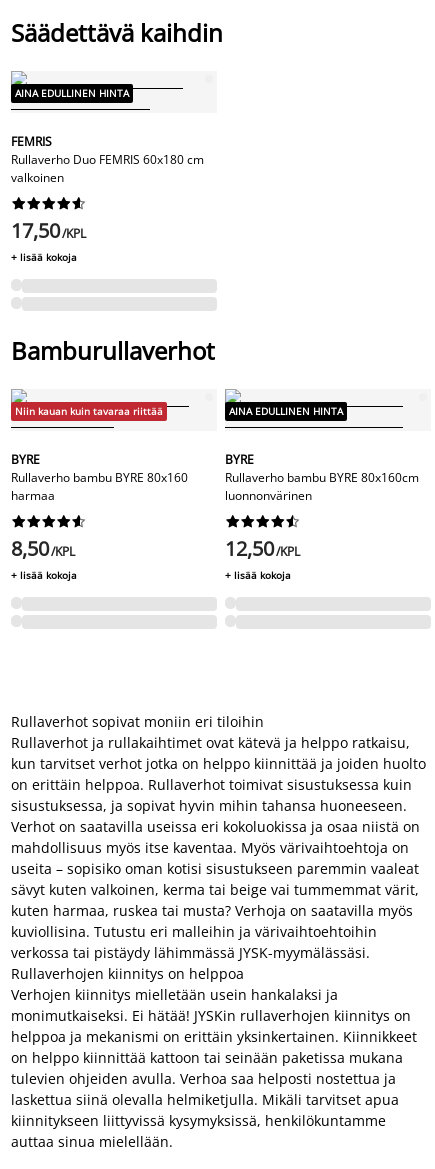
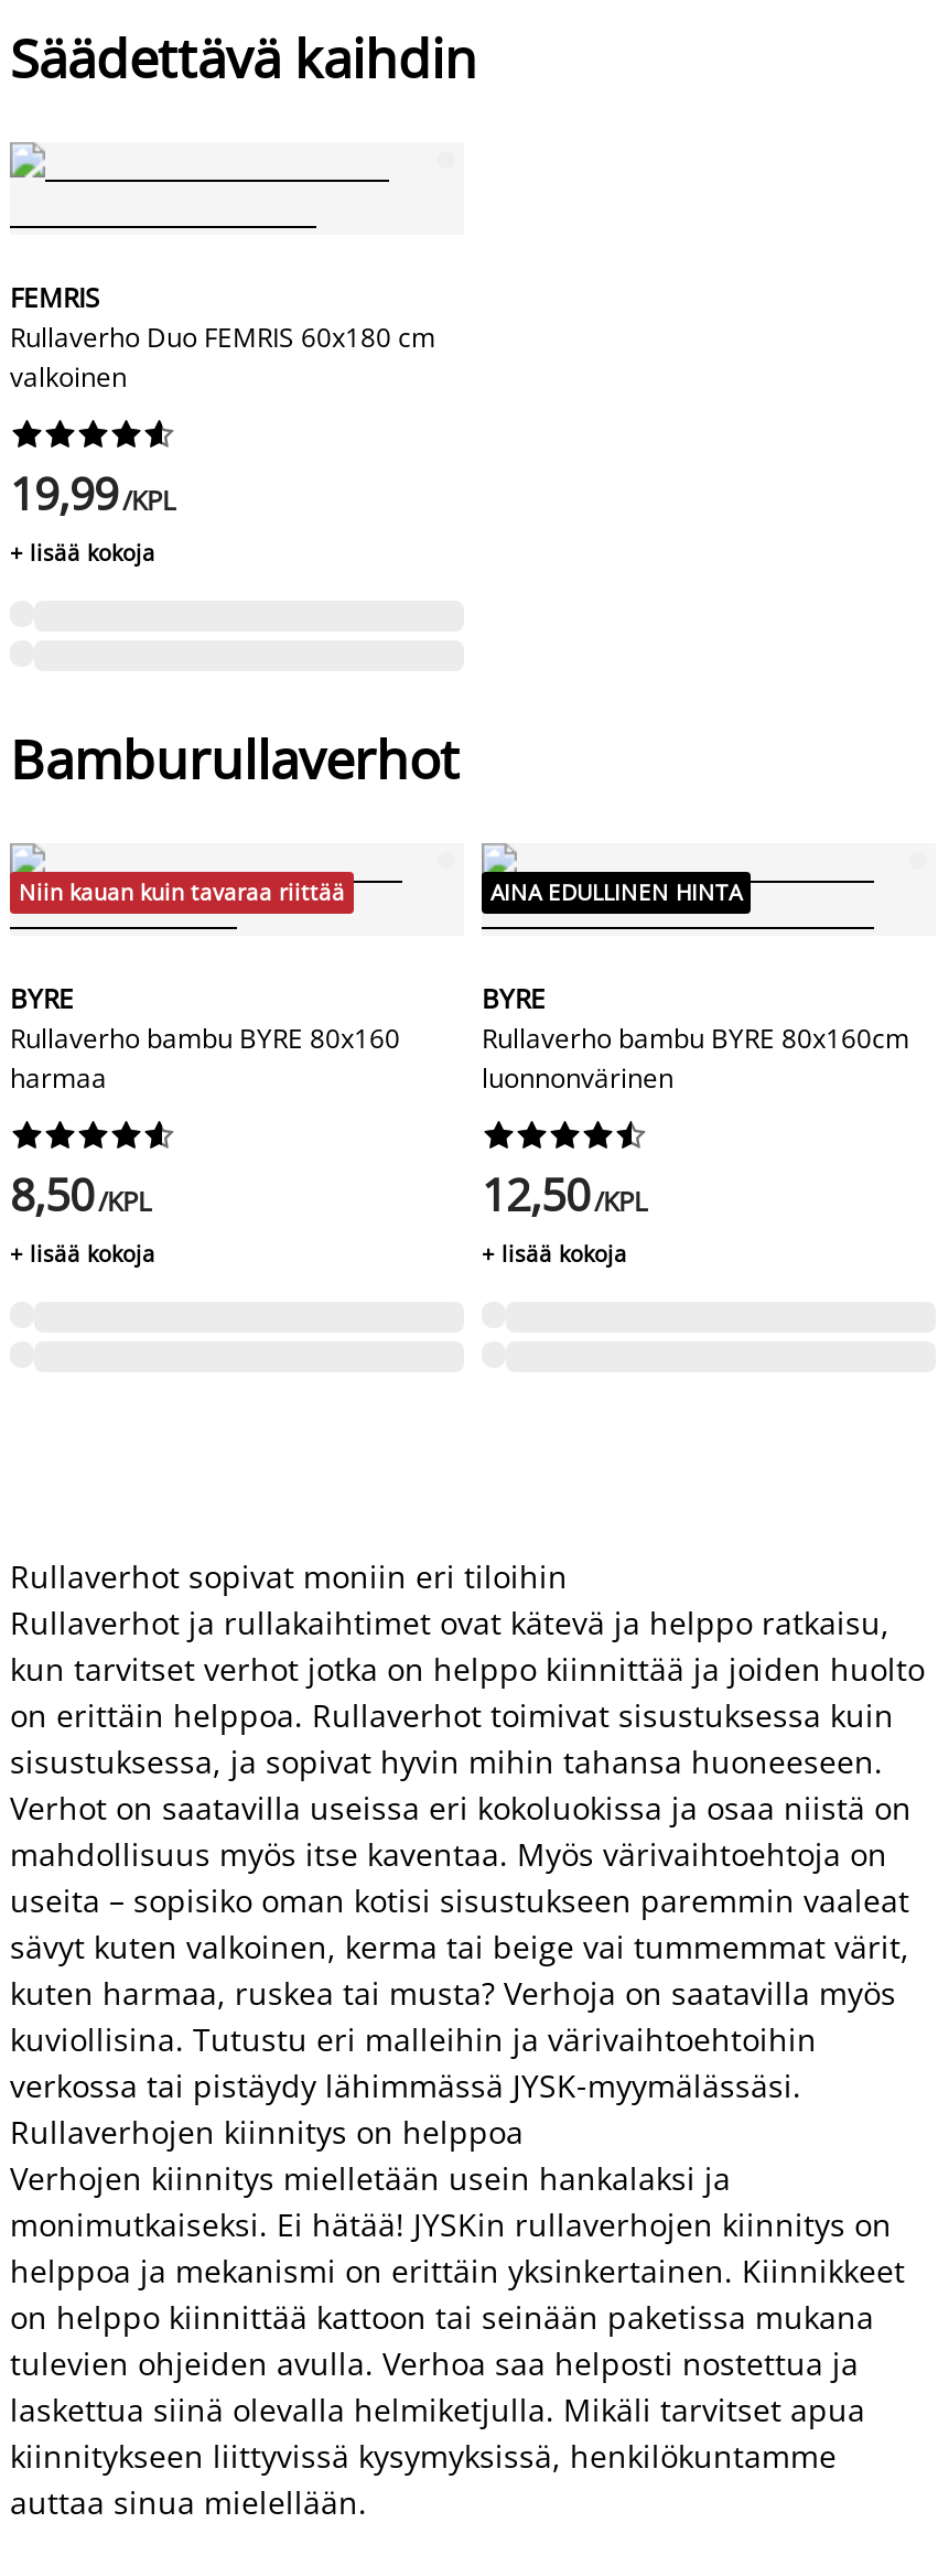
[15,86,129,100] AINA EDULLINEN HINTA -> none
[11,217,86,244] 17,50 /KPL -> [10,464,175,524] 19,99 /KPL

